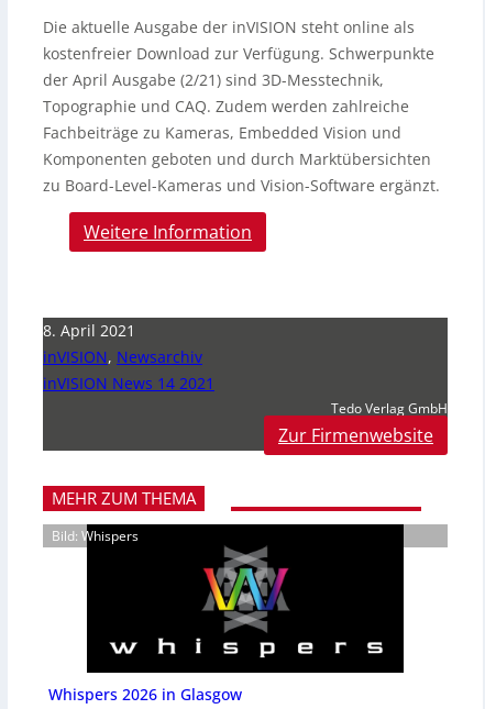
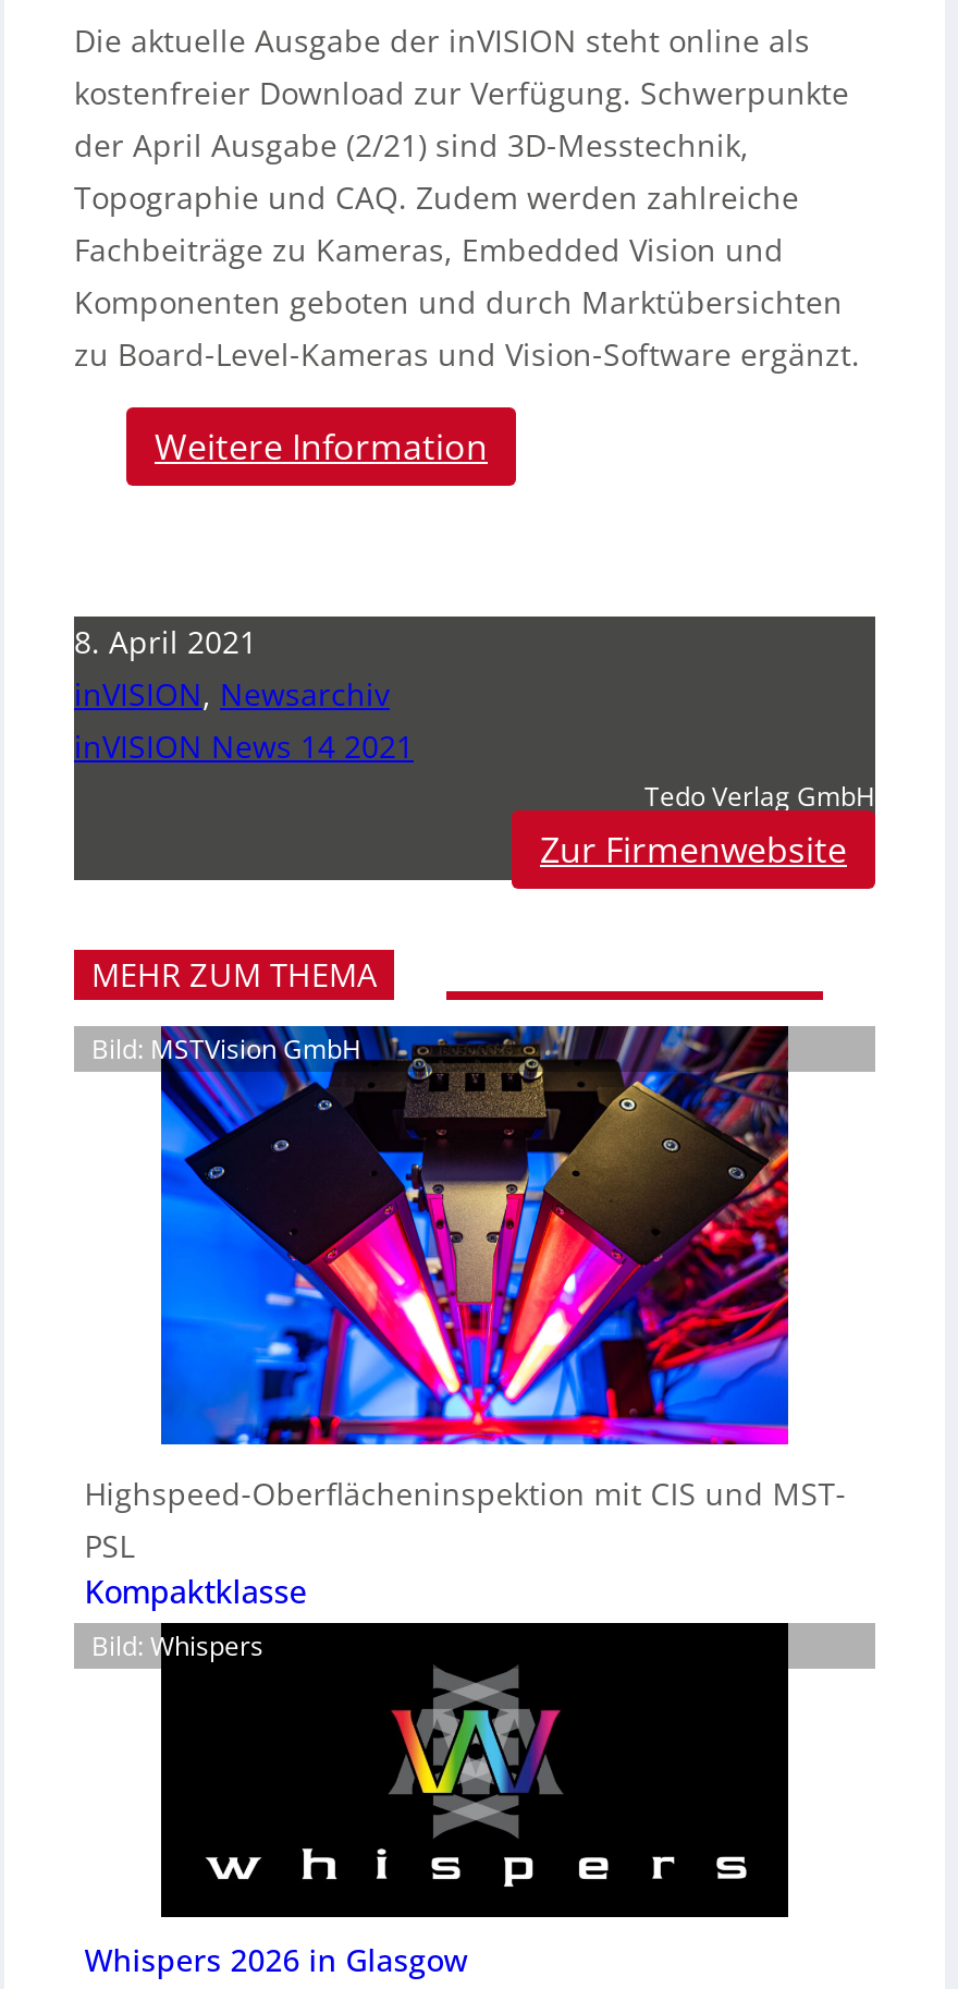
none -> [84,1472,847,1612] Highspeed-Oberflächeninspektion mit CIS und MST- | PSL | Kompaktklasse
none -> [91,1024,790,1447] [image] | Bild: MSTVision GmbH

